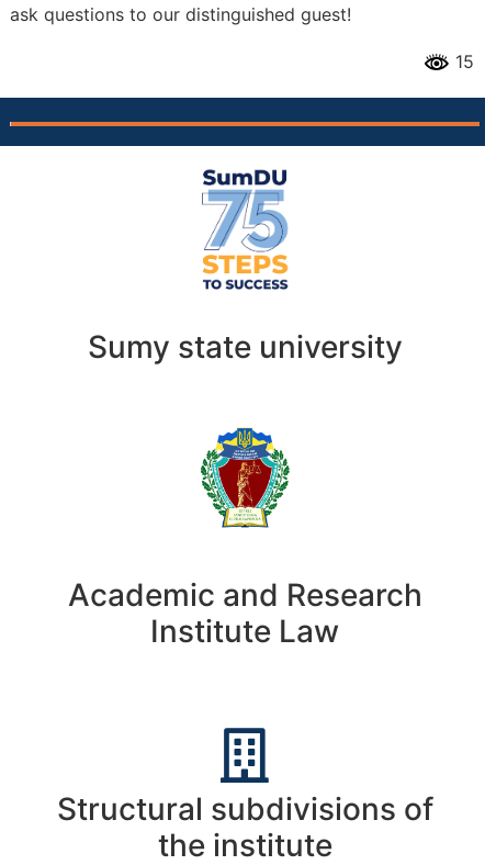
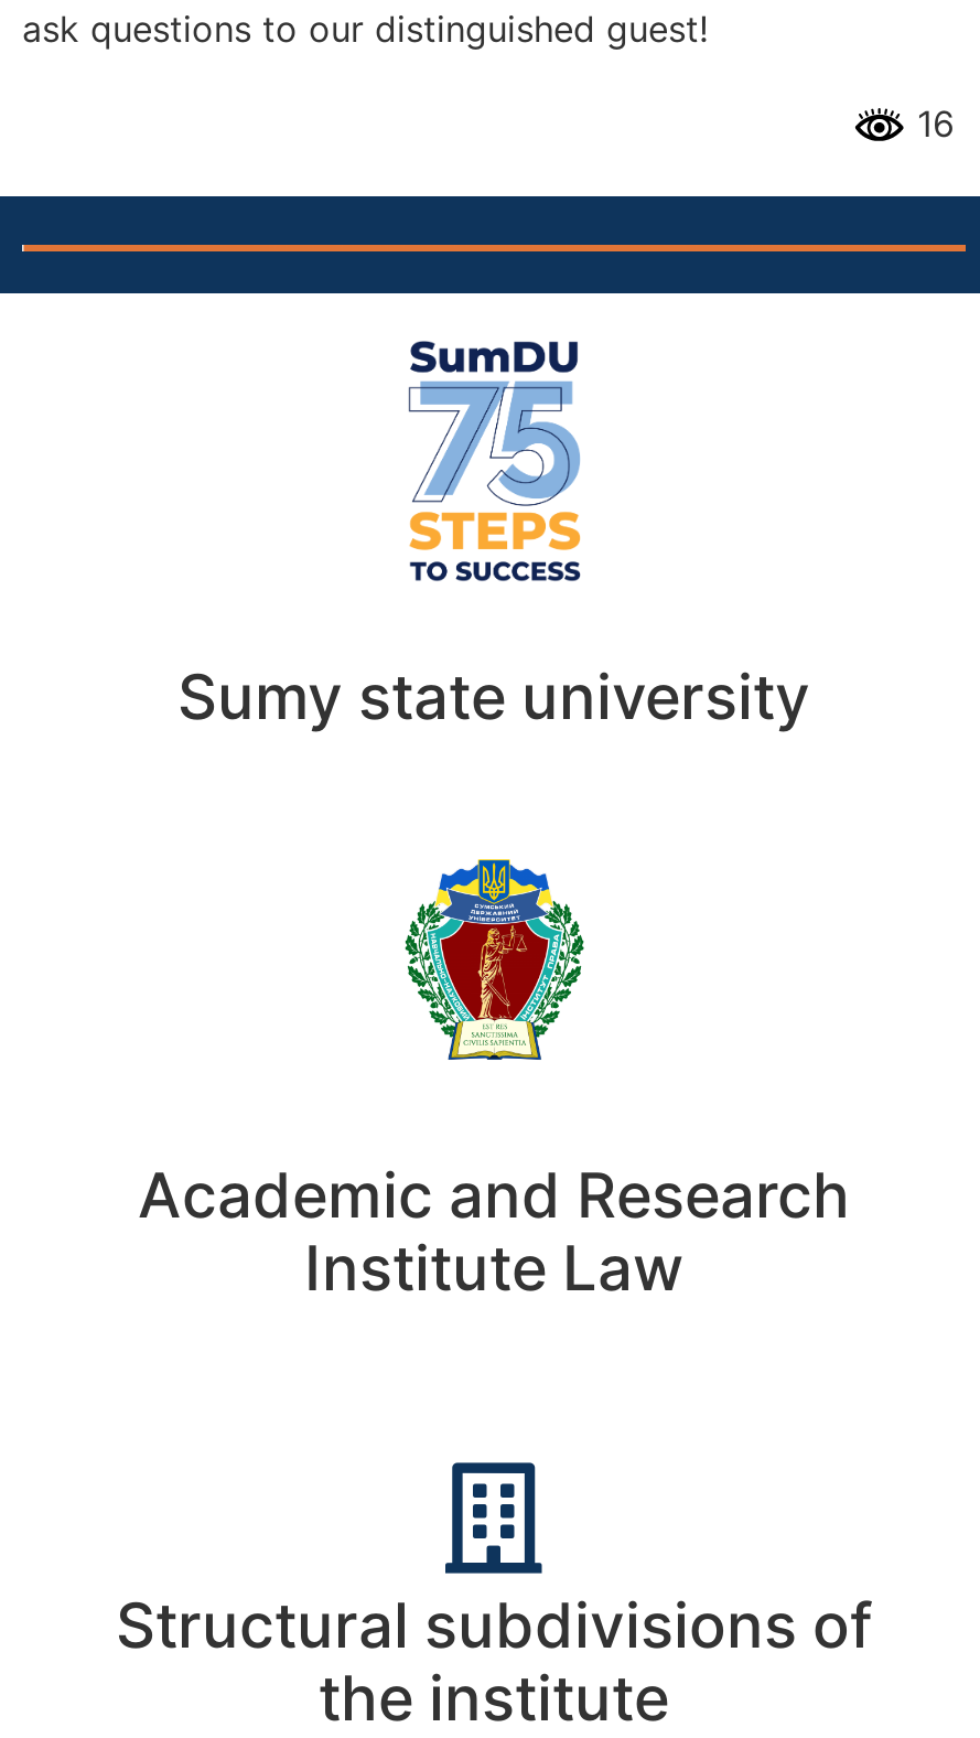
[450,50,474,72] 15 -> [906,101,955,146] 16

